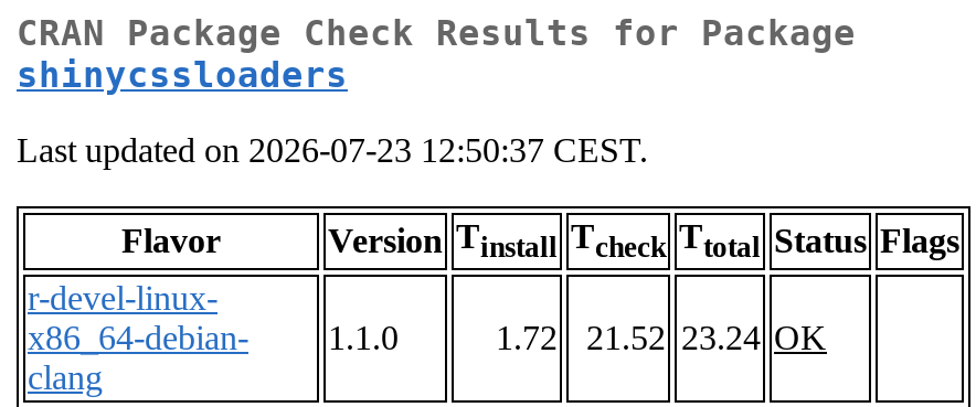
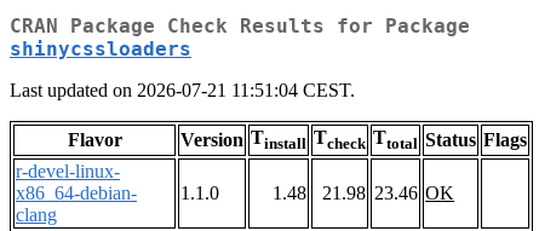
[17,132,648,169] Last updated on 2026-07-23 12:50:37 CEST. -> [10,80,355,101] Last updated on 2026-07-21 11:51:04 CEST.
[496,319,558,357] 1.72 -> [273,183,306,204] 1.48
[586,319,827,357] 21.52 23.24 OK -> [322,183,454,204] 21.98 23.46 OK

